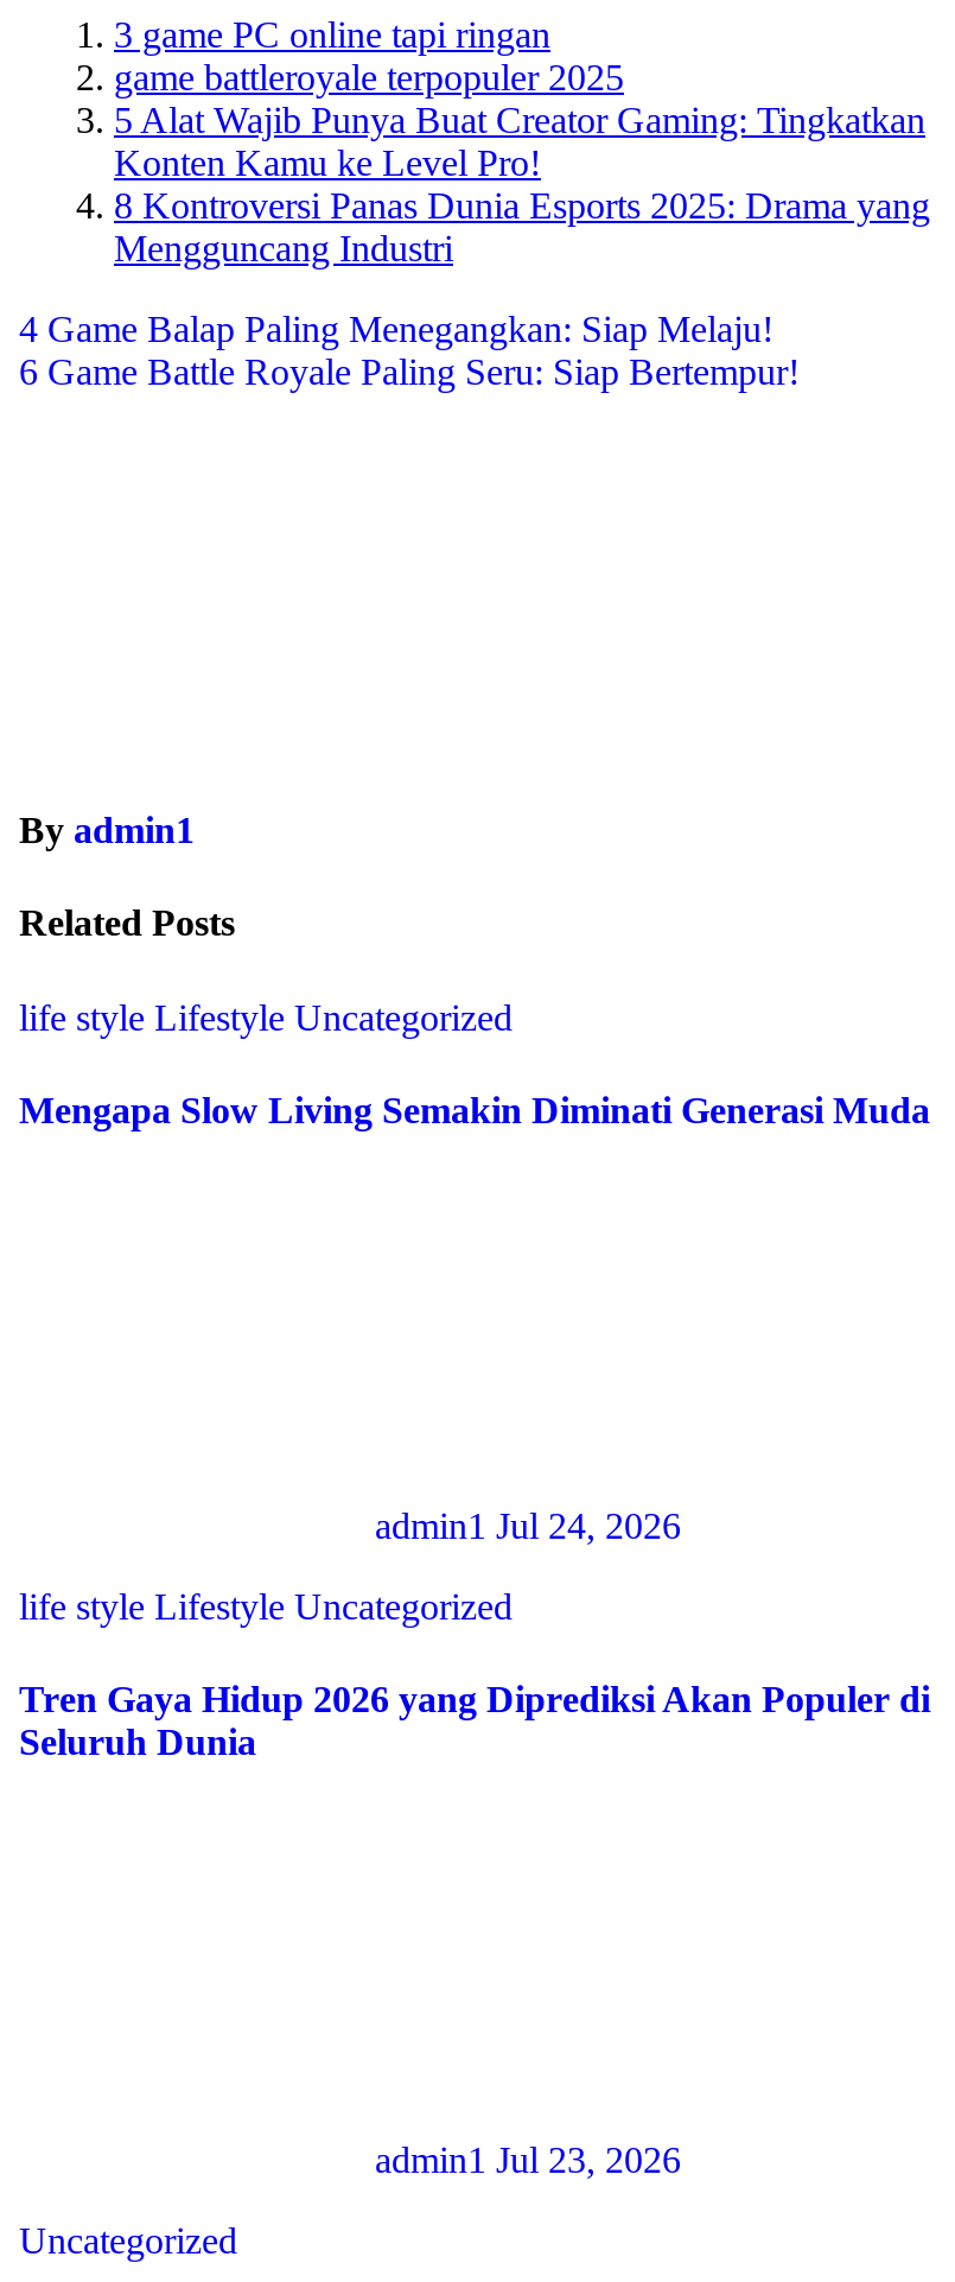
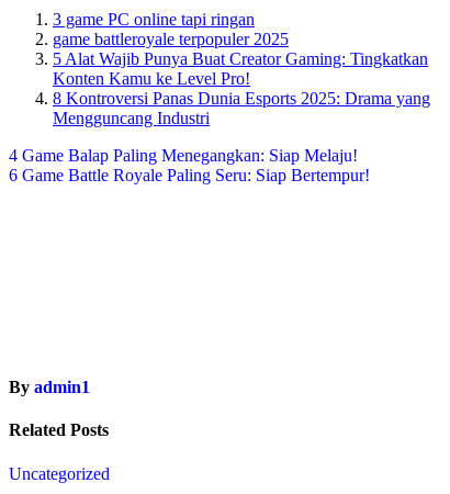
[19,996,930,1130] life style Lifestyle Uncategorized | Mengapa Slow Living Semakin Diminati Generasi Muda -> none
[19,1506,930,1763] admin1 Jul 24, 2026 | life style Lifestyle Uncategorized | Tren Gaya Hidup 2026 yang Diprediksi Akan Populer di | Seluruh Dunia -> none
[375,2139,681,2179] admin1 Jul 23, 2026 -> none

